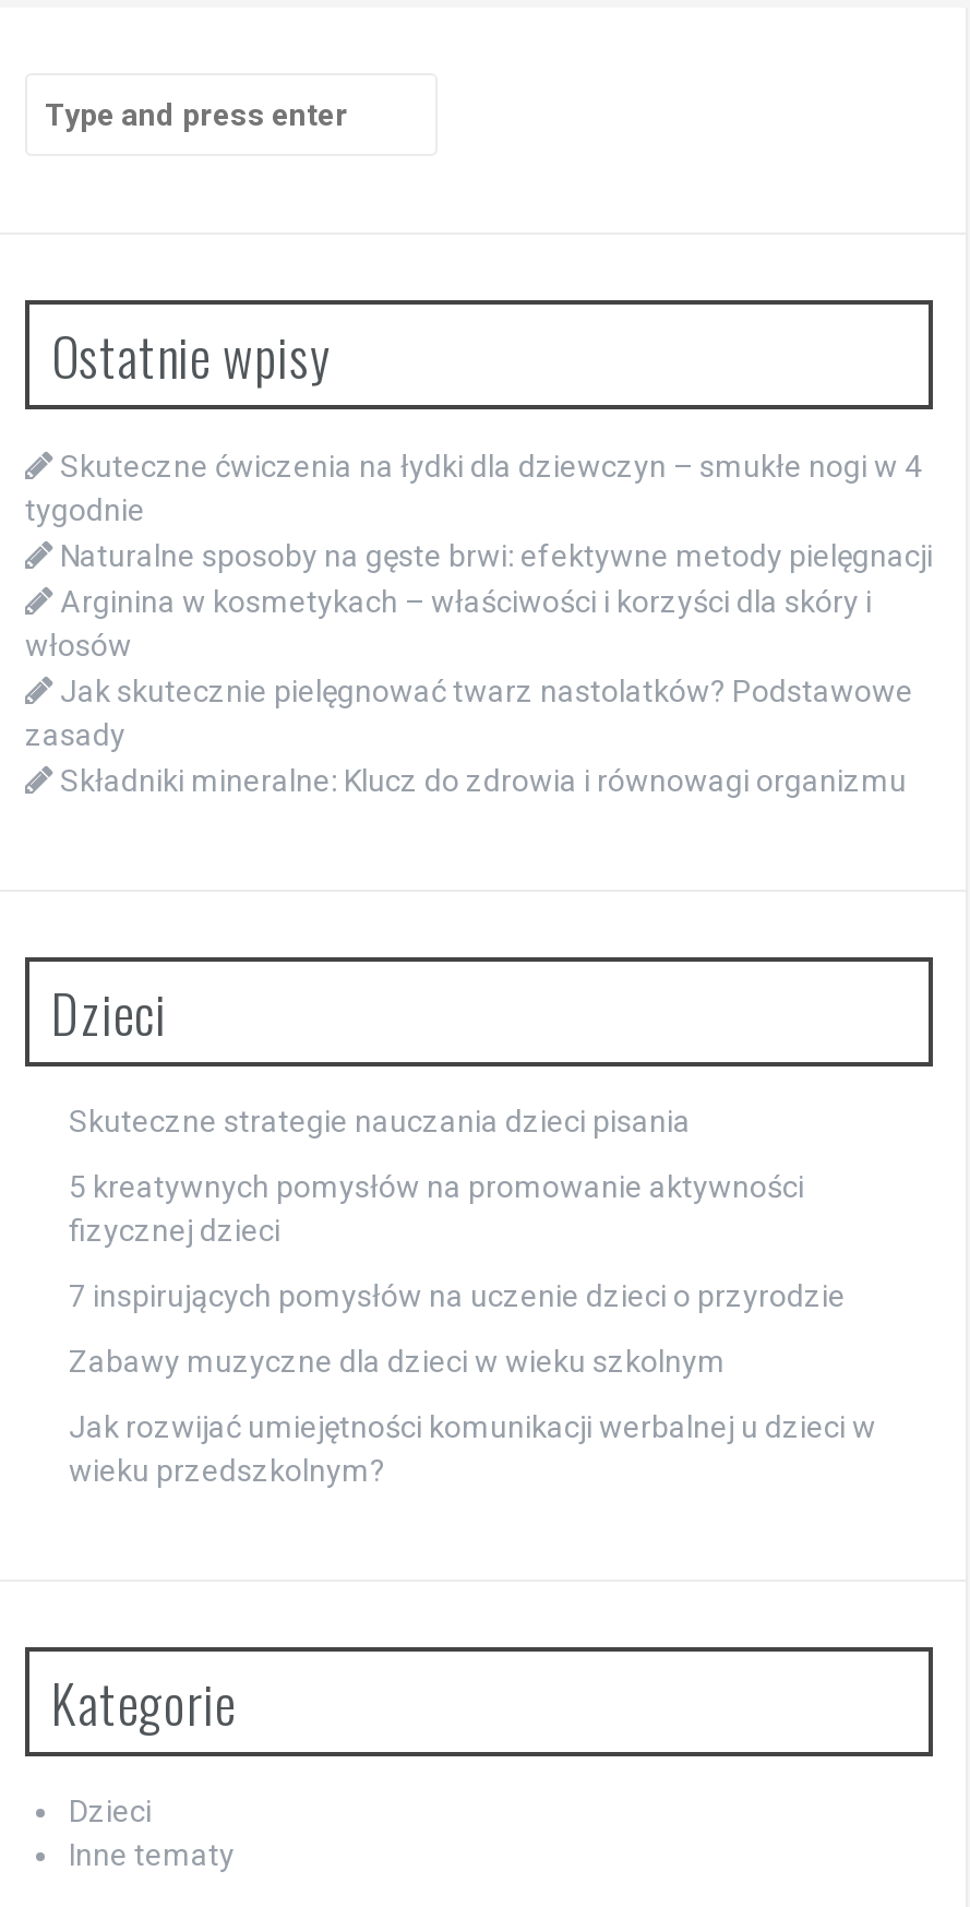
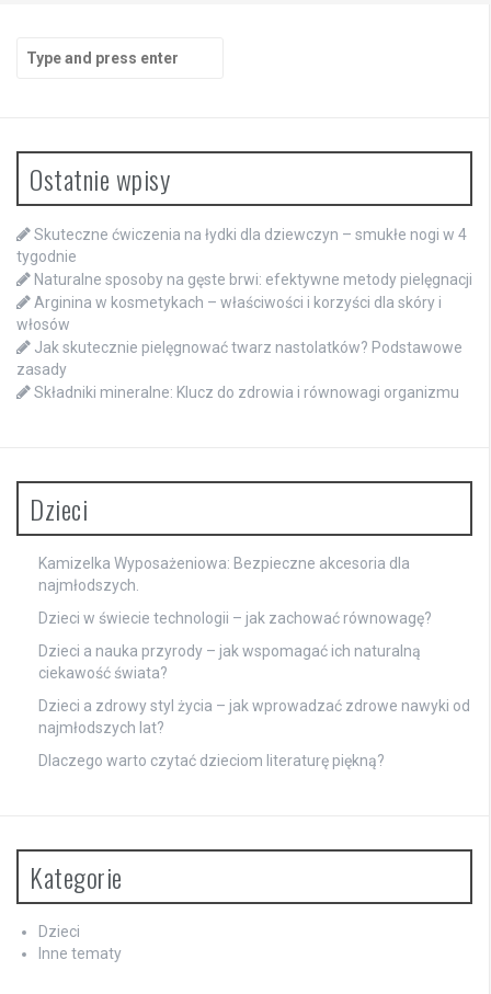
[69,1104,691,1139] Skuteczne strategie nauczania dzieci pisania -> [38,555,410,594] Kamizelka Wyposażeniowa: Bezpieczne akcesoria dla | najmłodszych.
[69,1169,804,1248] 5 kreatywnych pomysłów na promowanie aktywności | fizycznej dzieci -> [38,609,432,627] Dzieci w świecie technologii – jak zachować równowagę?
[69,1278,846,1313] 7 inspirujących pomysłów na uczenie dzieci o przyrodzie -> [38,642,421,682] Dzieci a nauka przyrody – jak wspomagać ich naturalną | ciekawość świata?
[69,1344,726,1379] Zabawy muzyczne dla dzieci w wieku szkolnym -> [38,697,470,736] Dzieci a zdrowy styl życia – jak wprowadzać zdrowe nawyki od | najmłodszych lat?
[69,1409,876,1488] Jak rozwijać umiejętności komunikacji werbalnej u dzieci w | wieku przedszkolnym? -> [38,752,385,769] Dlaczego warto czytać dzieciom literaturę piękną?

